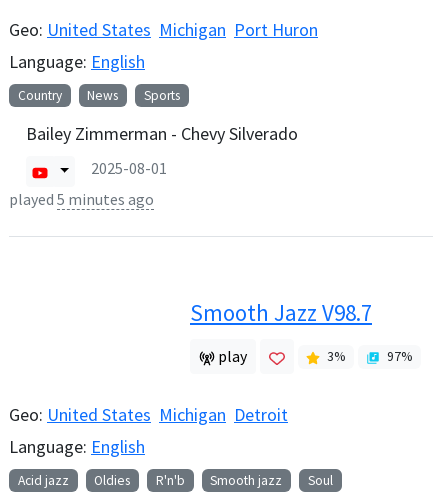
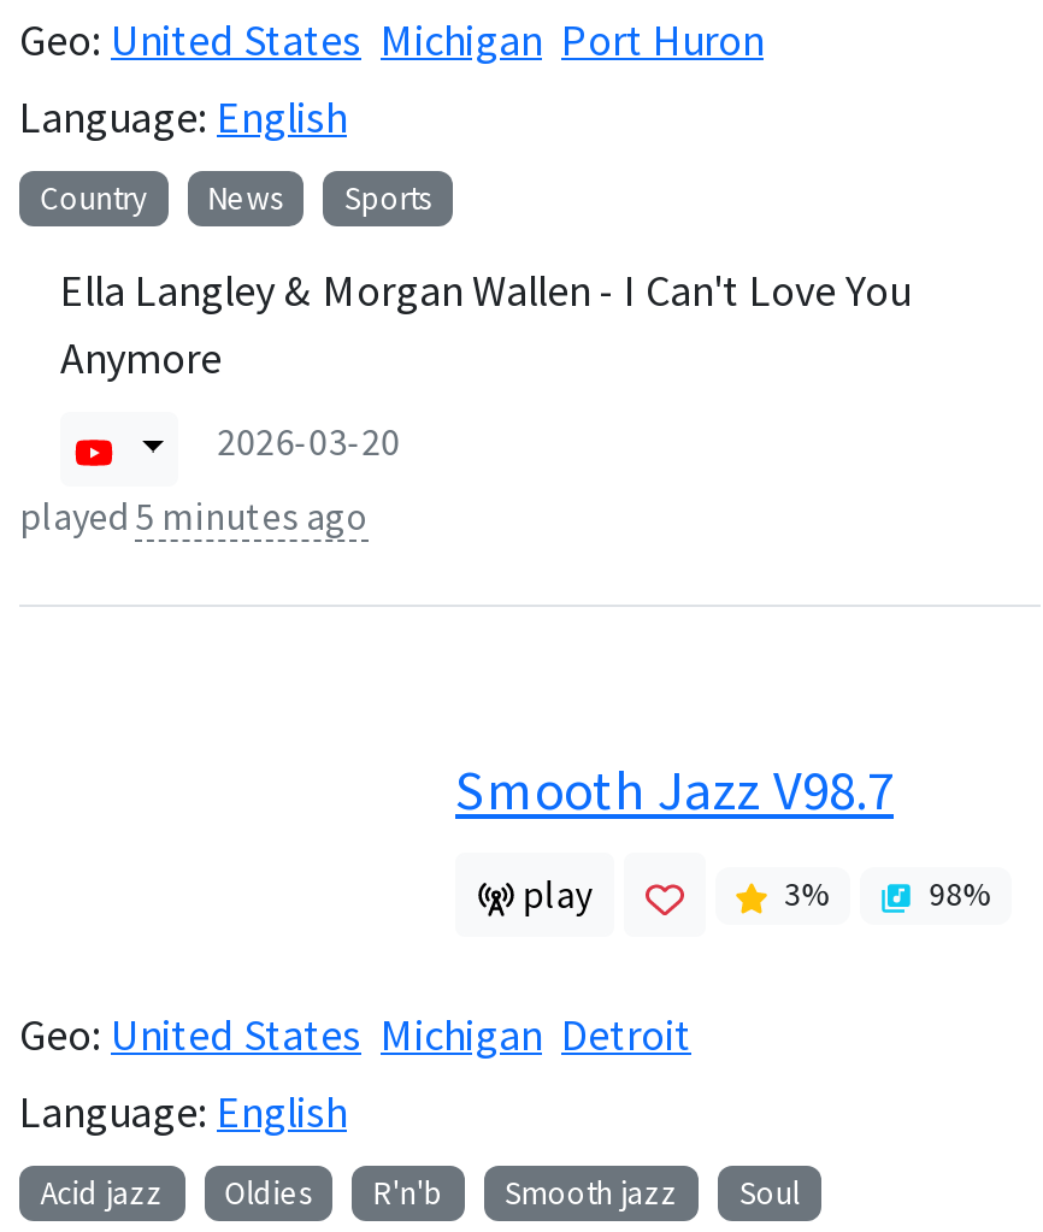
[26,122,298,145] Bailey Zimmerman - Chevy Silverado -> [60,262,911,385] Ella Langley & Morgan Wallen - I Can't Love You | Anymore
[91,159,167,178] 2025-08-01 -> [217,419,400,464] 2026-03-20
[387,348,412,365] 97% -> [929,875,990,916] 98%

